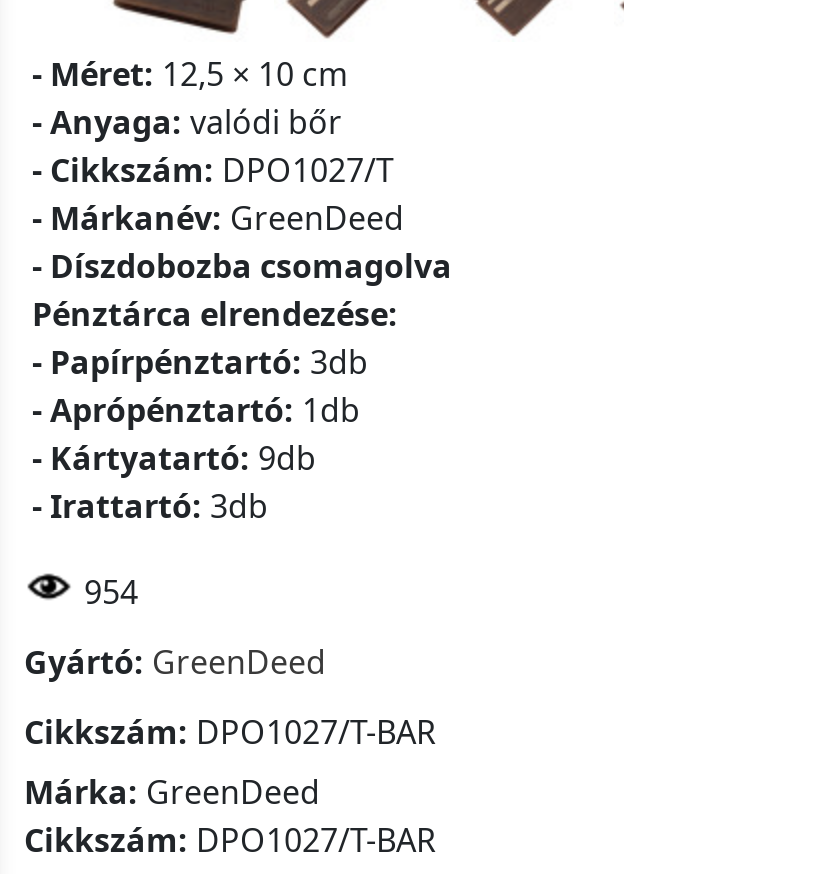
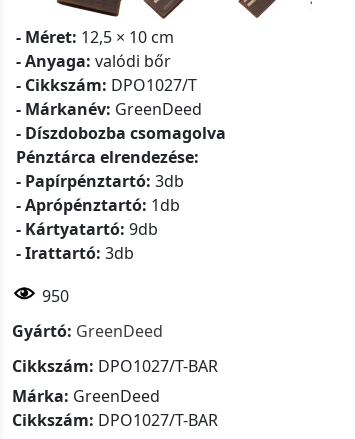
[84,571,138,615] 954 -> [42,285,69,307] 950

